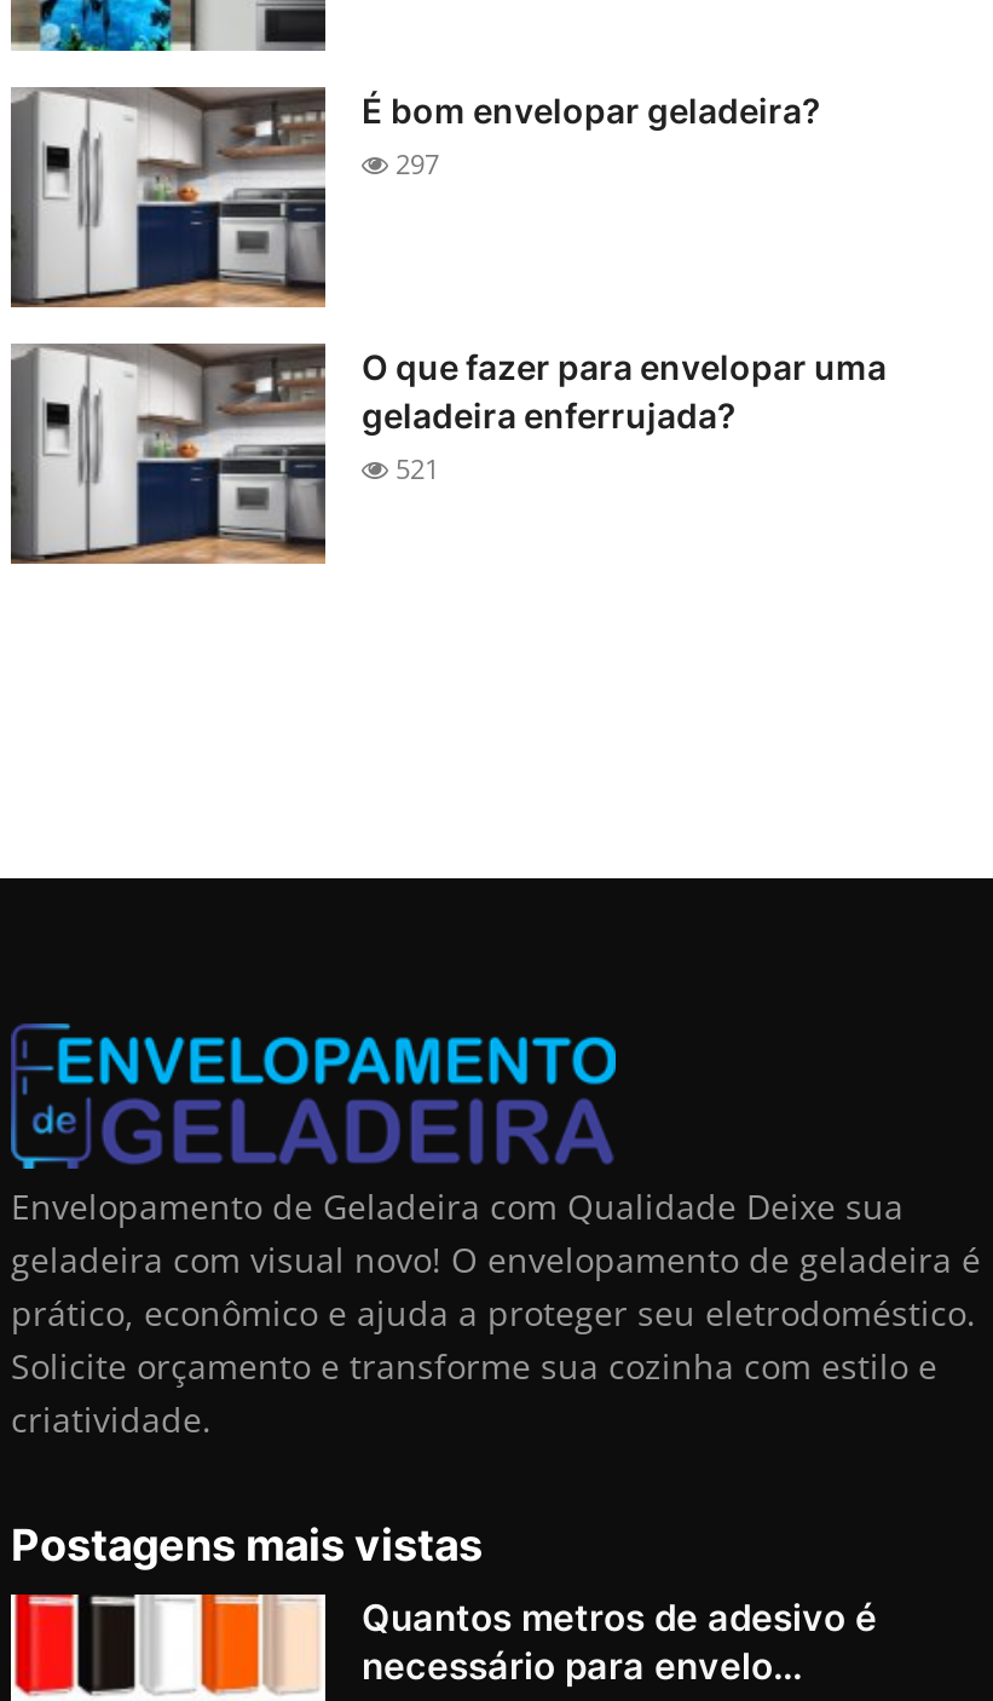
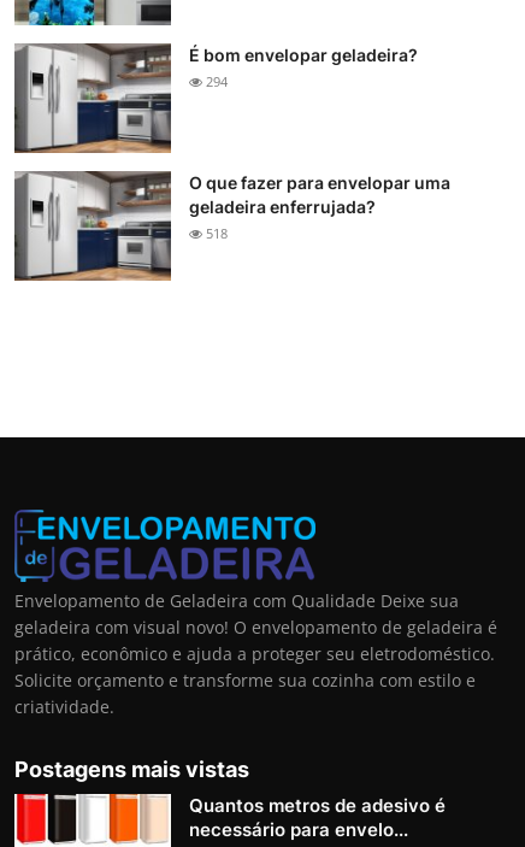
[388,145,439,181] 297 -> [202,72,228,90] 294
[388,450,439,486] 521 -> [202,224,228,242] 518

